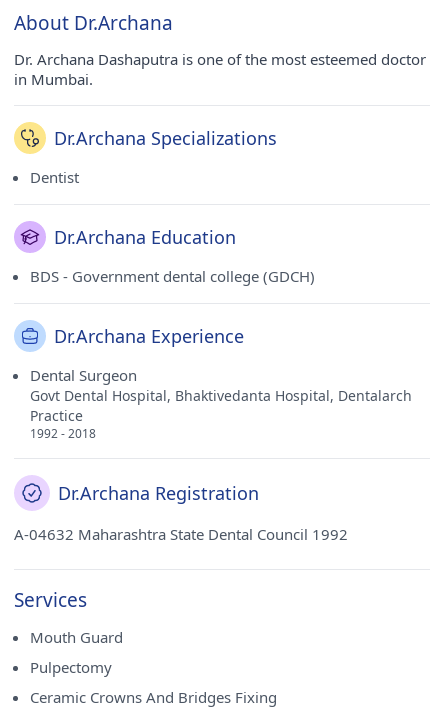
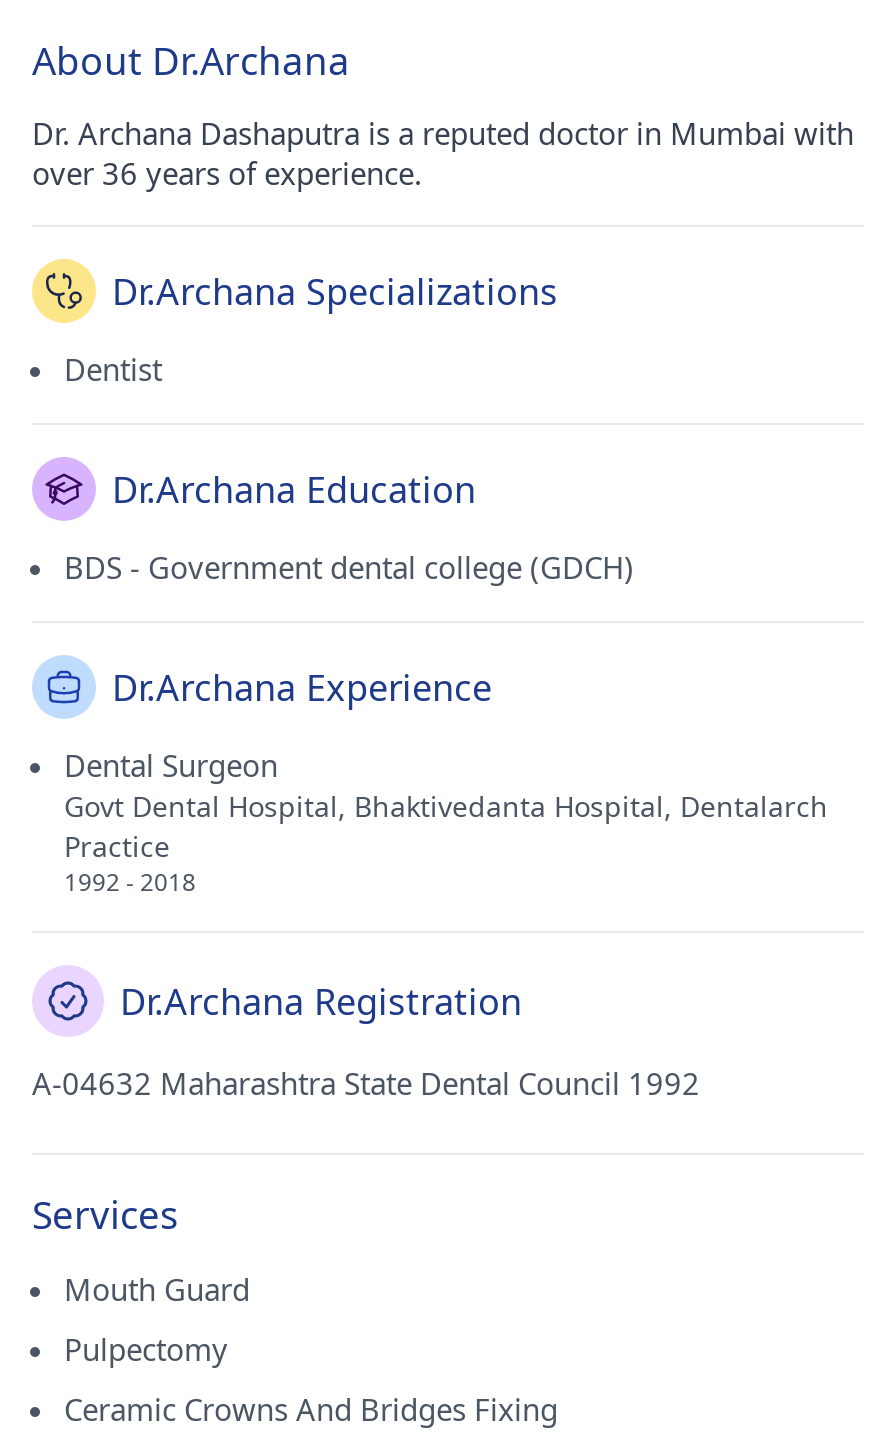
[14,49,426,89] Dr. Archana Dashaputra is one of the most esteemed doctor | in Mumbai. -> [32,113,854,193] Dr. Archana Dashaputra is a reputed doctor in Mumbai with | over 36 years of experience.

